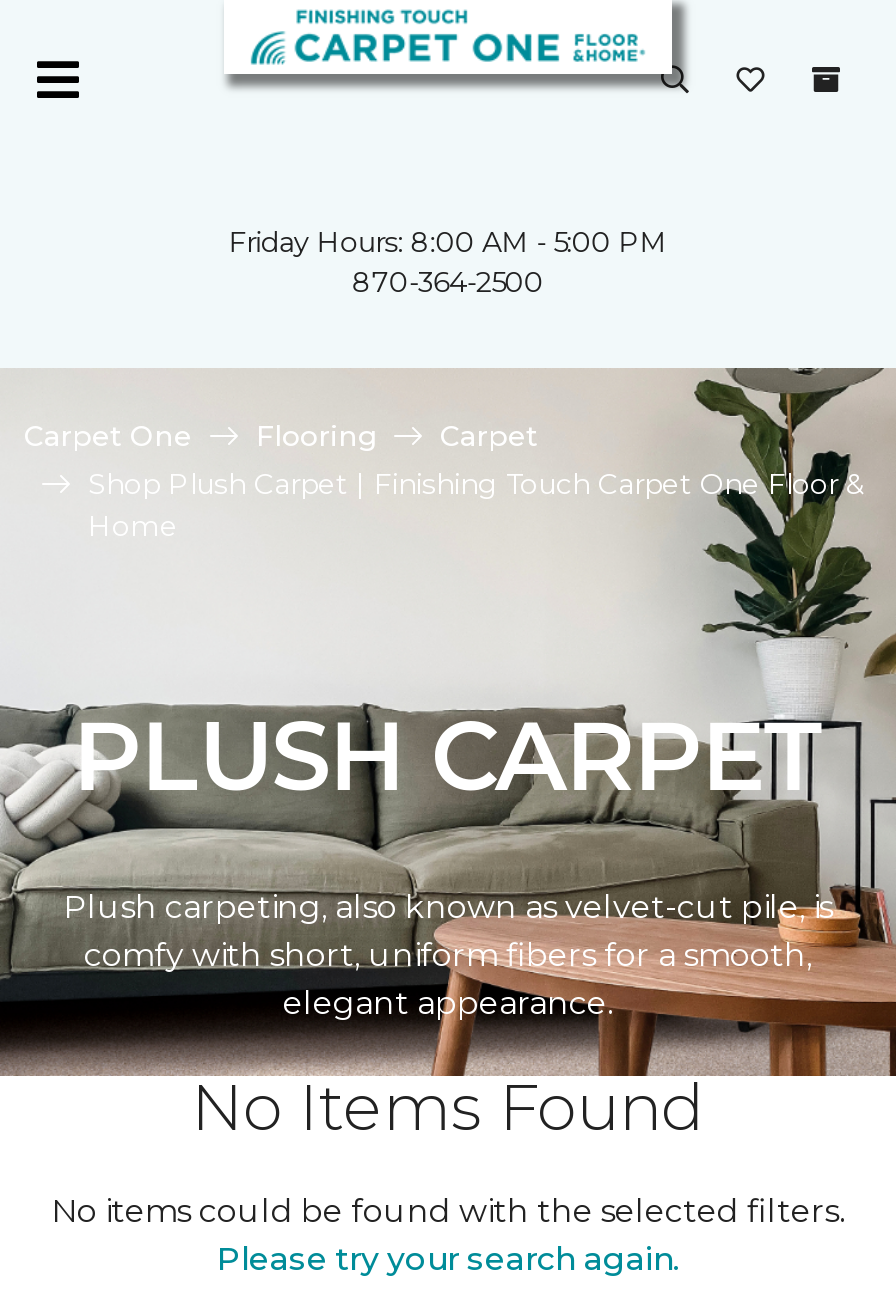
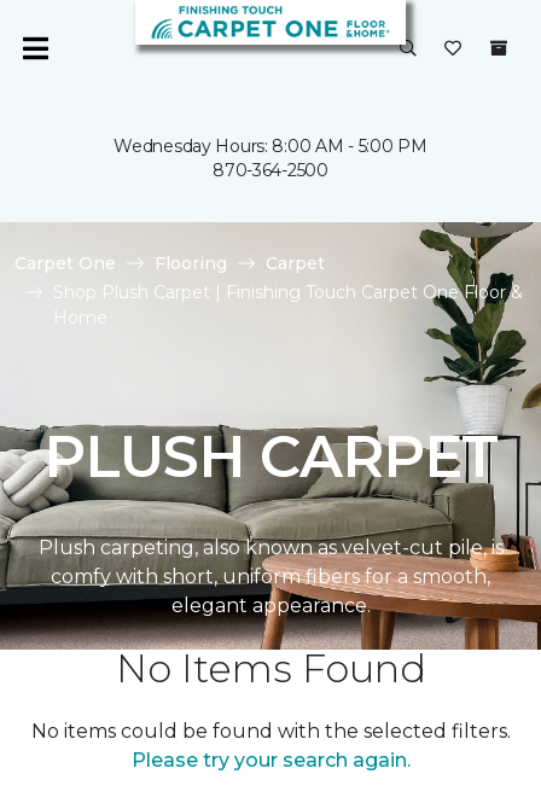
[229,224,667,260] Friday Hours: 8:00 AM - 5:00 PM -> [114,135,427,157] Wednesday Hours: 8:00 AM - 5:00 PM

